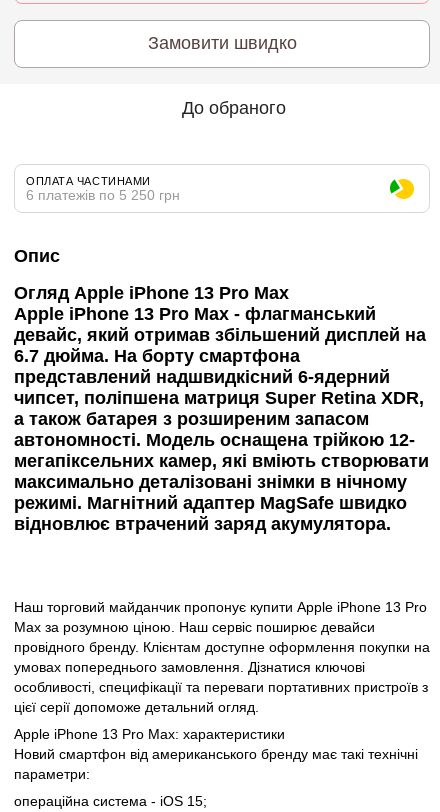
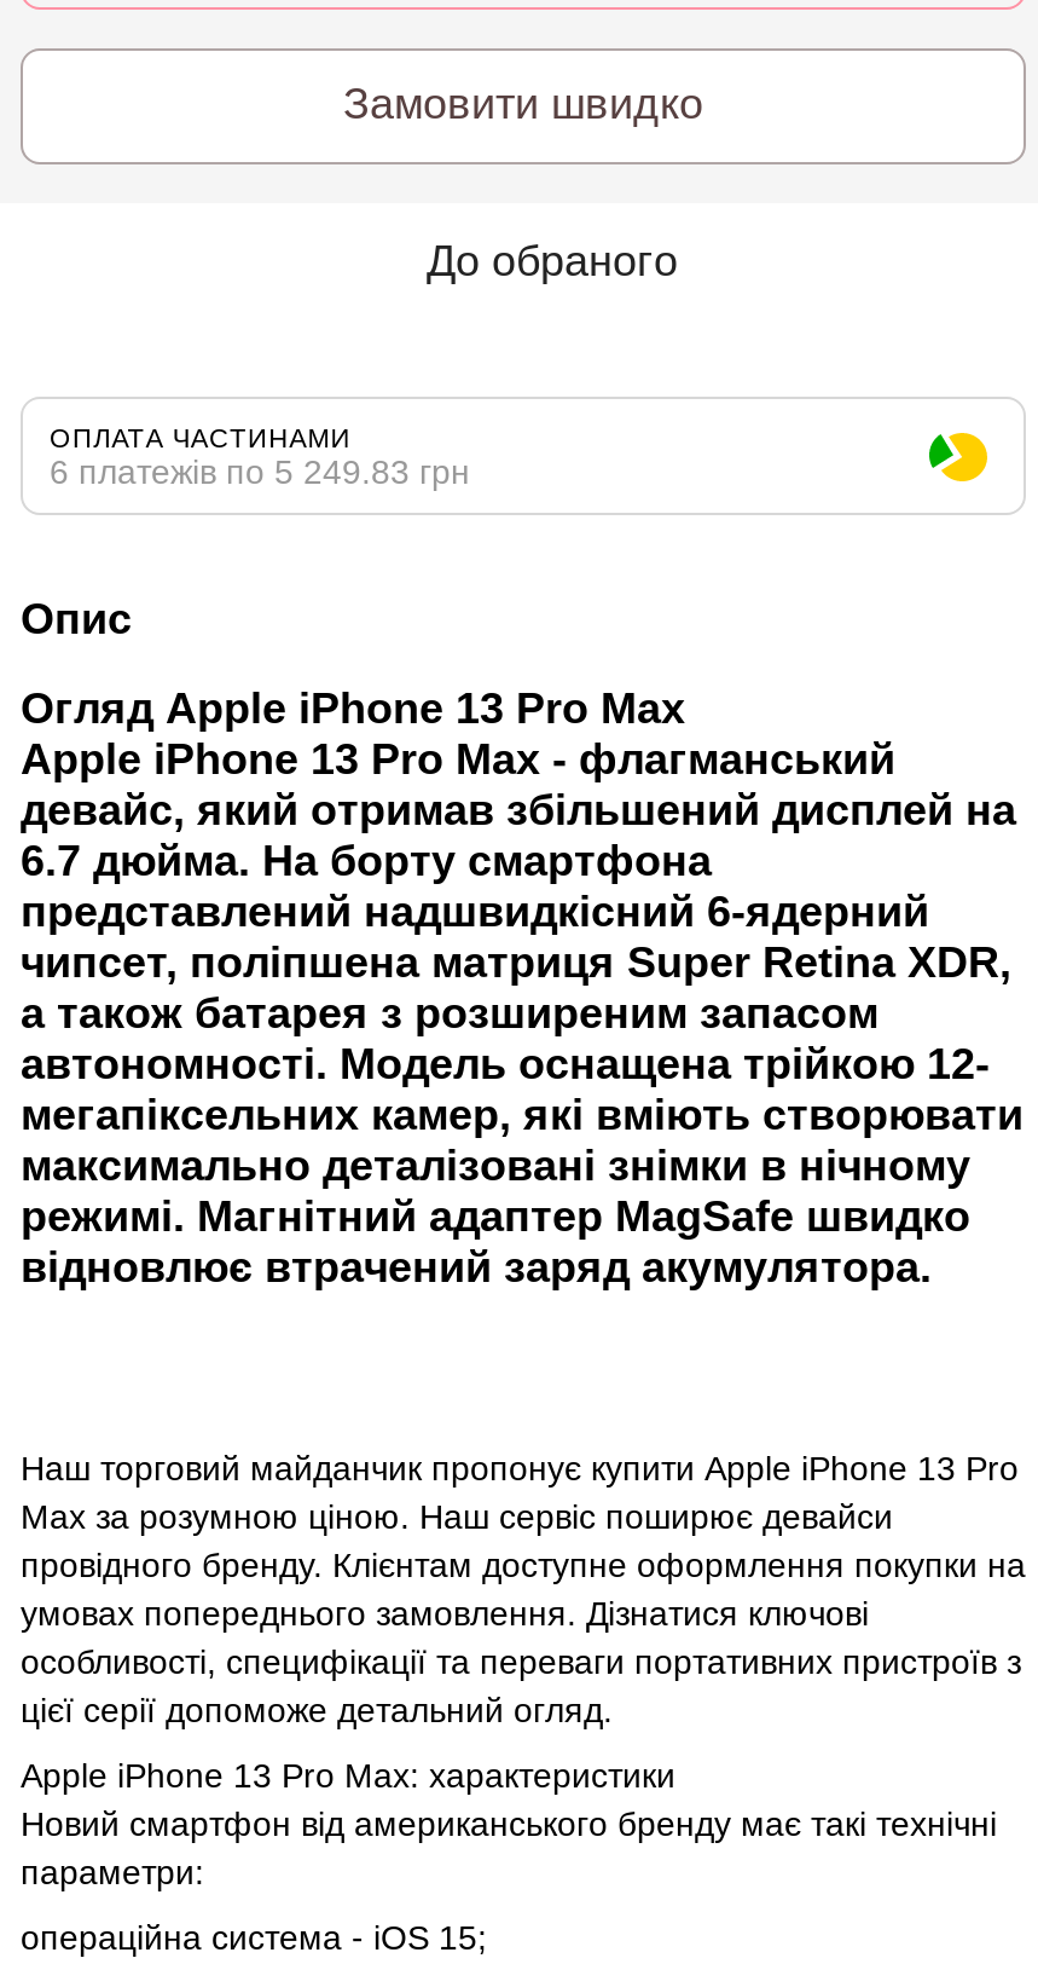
[26,187,180,203] 6 платежів по 5 250 грн -> [50,451,470,490] 6 платежів по 5 249.83 грн

